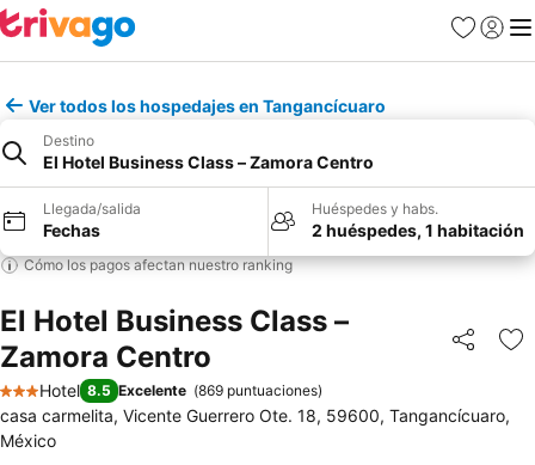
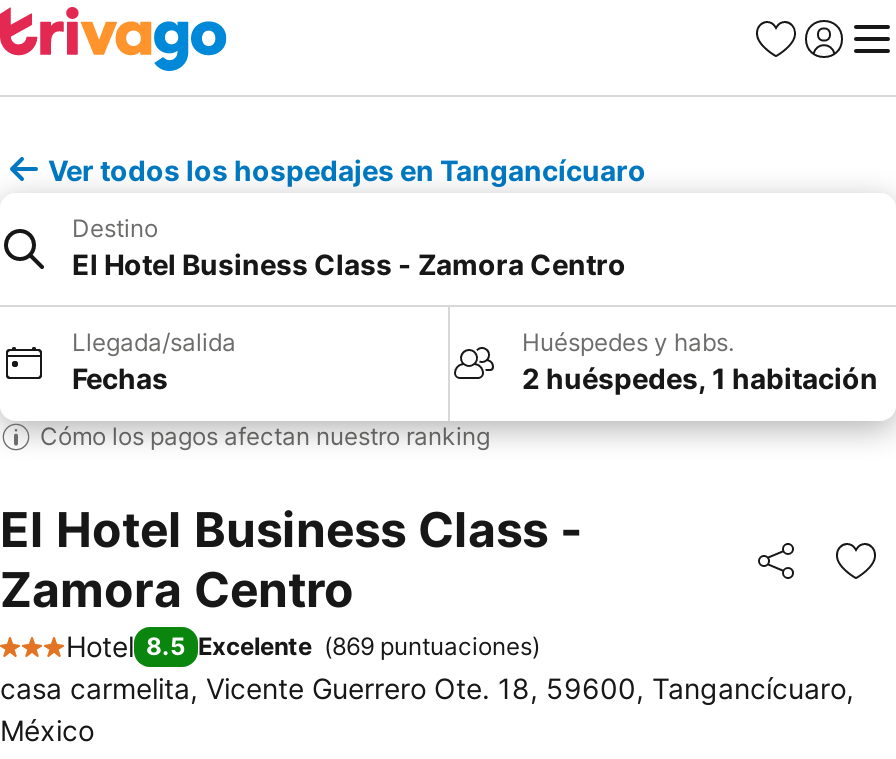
[43,152,374,172] El Hotel Business Class – Zamora Centro -> [72,247,626,281] El Hotel Business Class - Zamora Centro
[0,304,349,338] El Hotel Business Class – -> [0,501,582,559] El Hotel Business Class -

